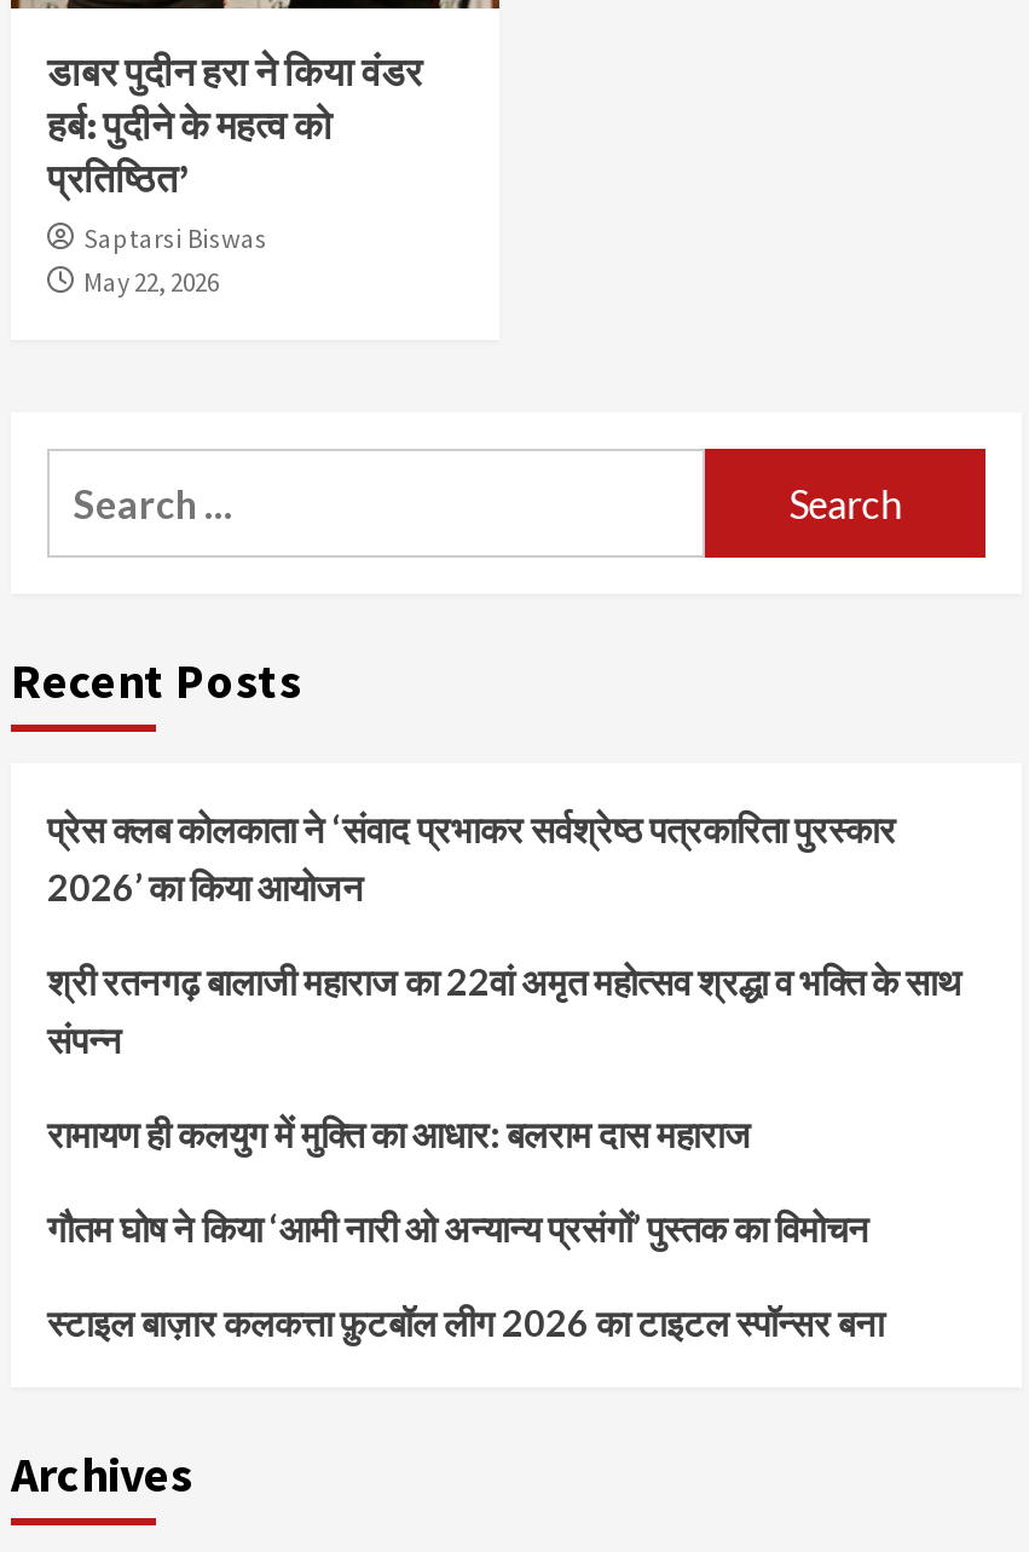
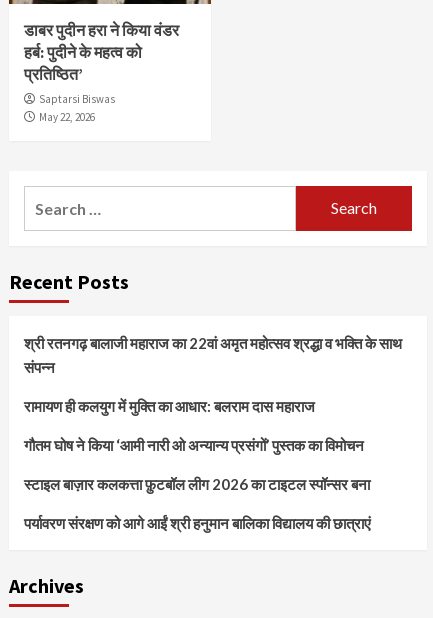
[47,808,896,909] प्रेस क्लब कोलकाता ने ‘संवाद प्रभाकर सर्वश्रेष्ठ पत्रकारिता पुरस्कार | 2026’ का किया आयोजन -> none
moved [47,960,961,1345] -> [24,334,402,493]: श्री रतनगढ़ बालाजी महाराज का 22वां अमृत महोत्सव श्रद्धा व भक्ति के साथ | संपन्न | रामायण ही कलयुग में मुक्ति का आधार: बलराम दास महाराज | गौतम घोष ने किया ‘आमी नारी ओ अन्यान्य प्रसंगों’ पुस्तक का विमोचन | स्टाइल बाज़ार कलकत्ता फ़ुटबॉल लीग 2026 का टाइटल स्पॉन्सर बना
none -> [24,514,371,532] पर्यावरण संरक्षण को आगे आईं श्री हनुमान बालिका विद्यालय की छात्राएं

